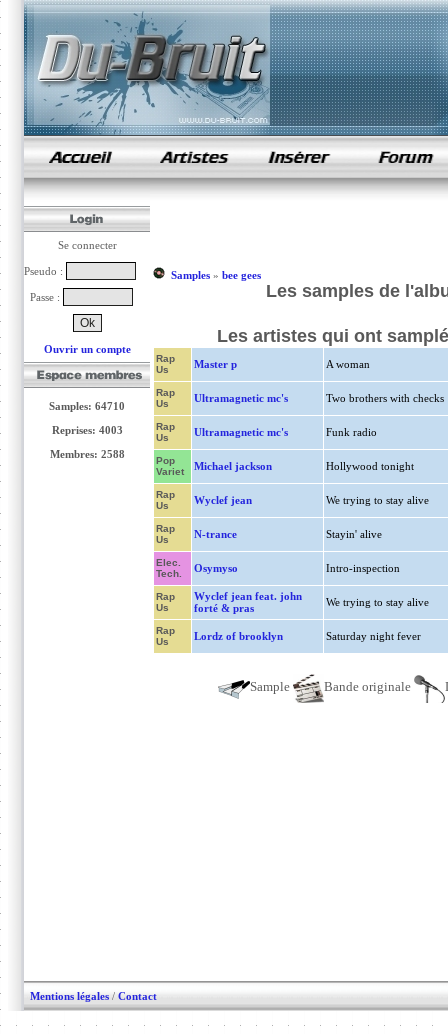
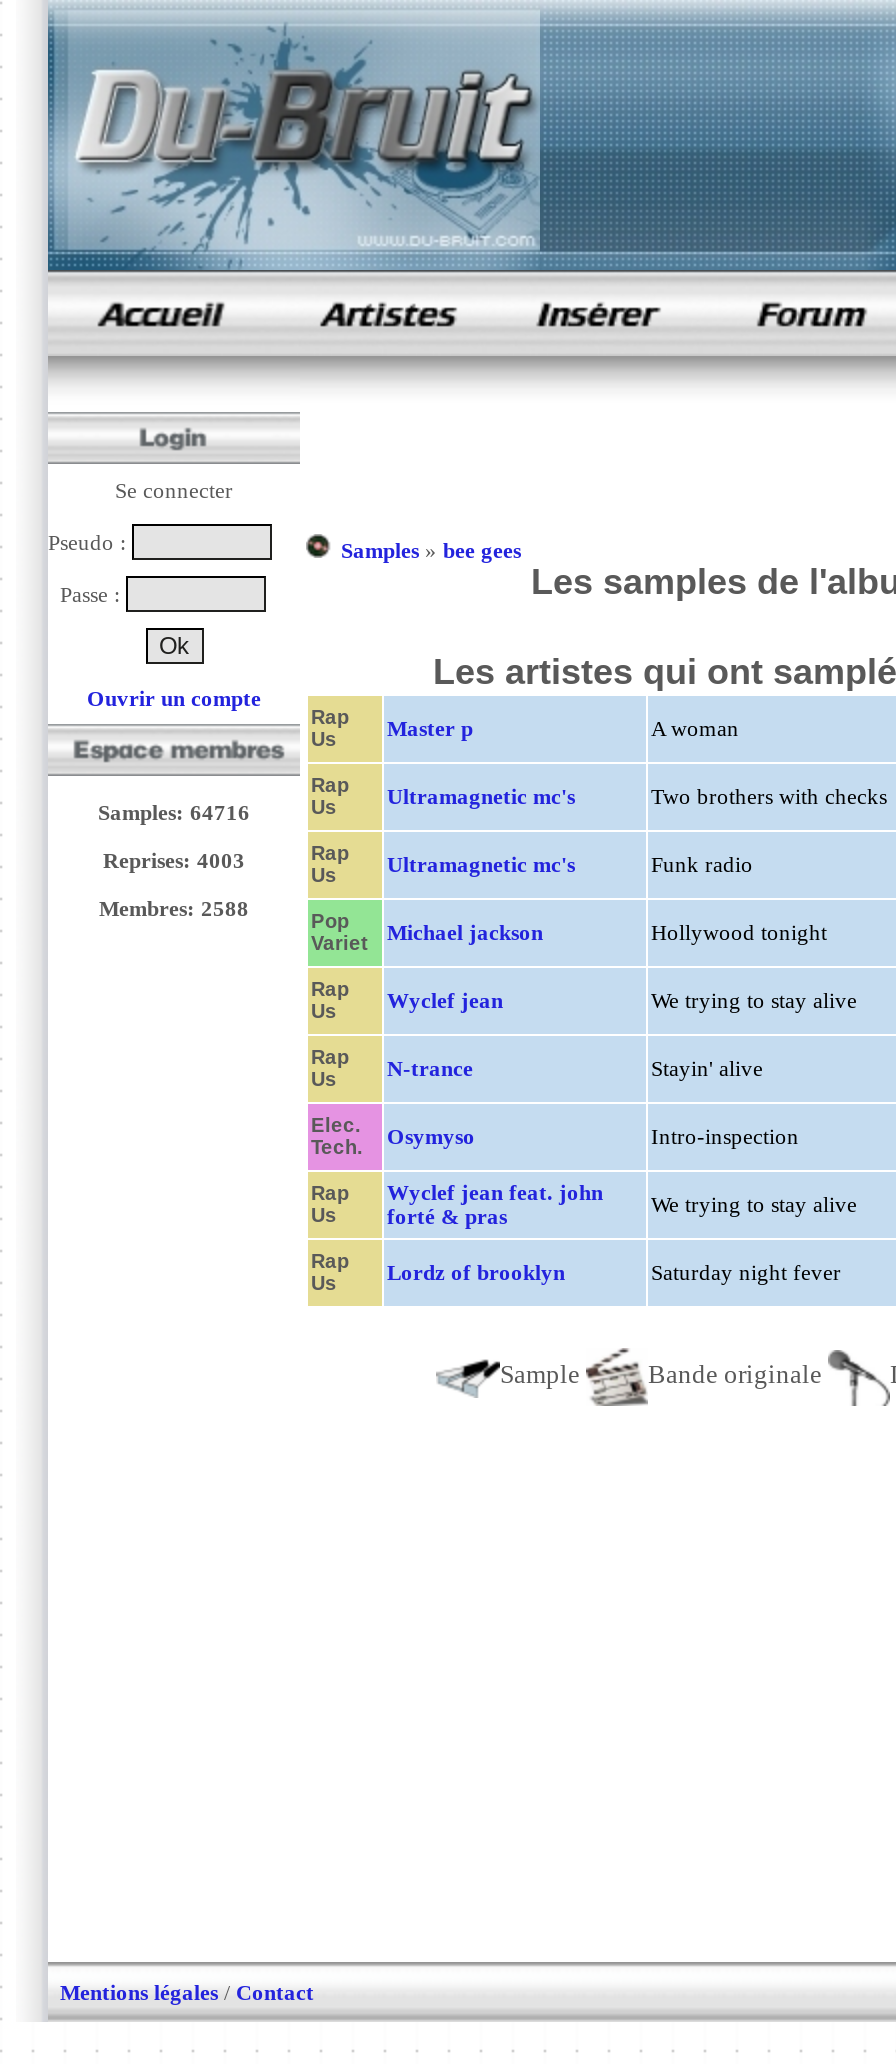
[49,400,125,412] Samples: 64710 -> [98,800,250,824] Samples: 64716

